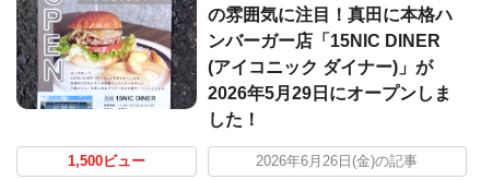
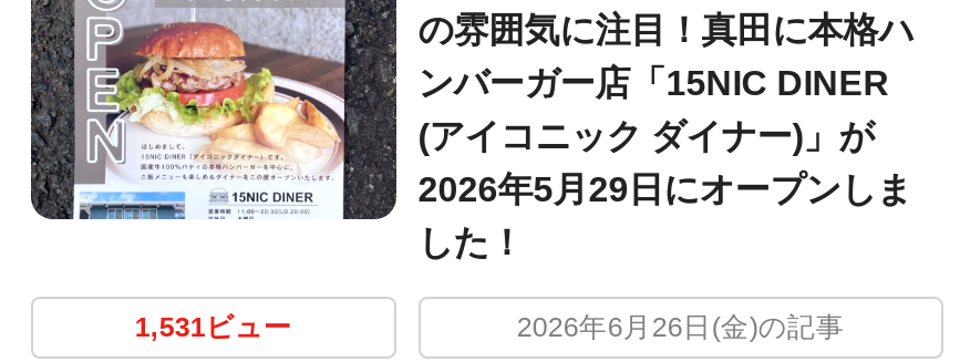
[68,154,145,169] 1,500ビュー -> [135,312,292,343] 1,531ビュー

